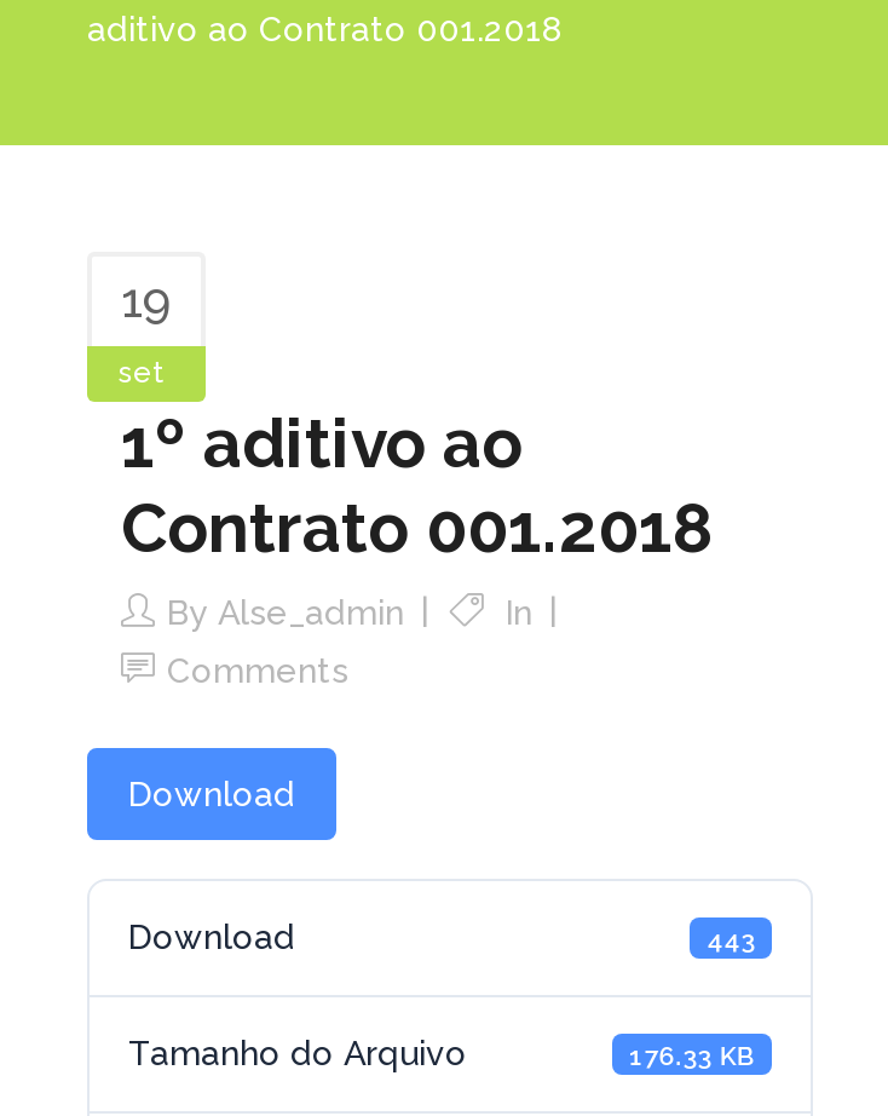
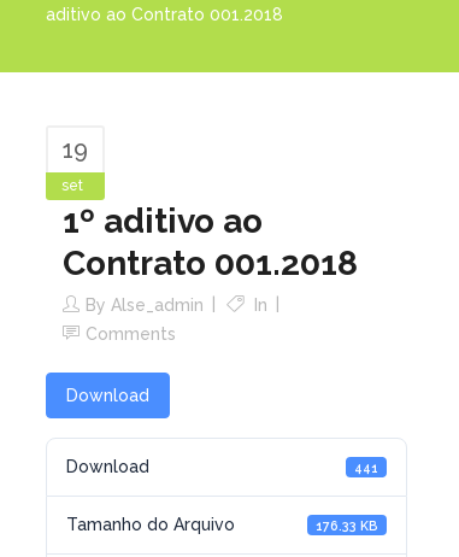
[707,924,755,953] 443 -> [354,460,379,474] 441

